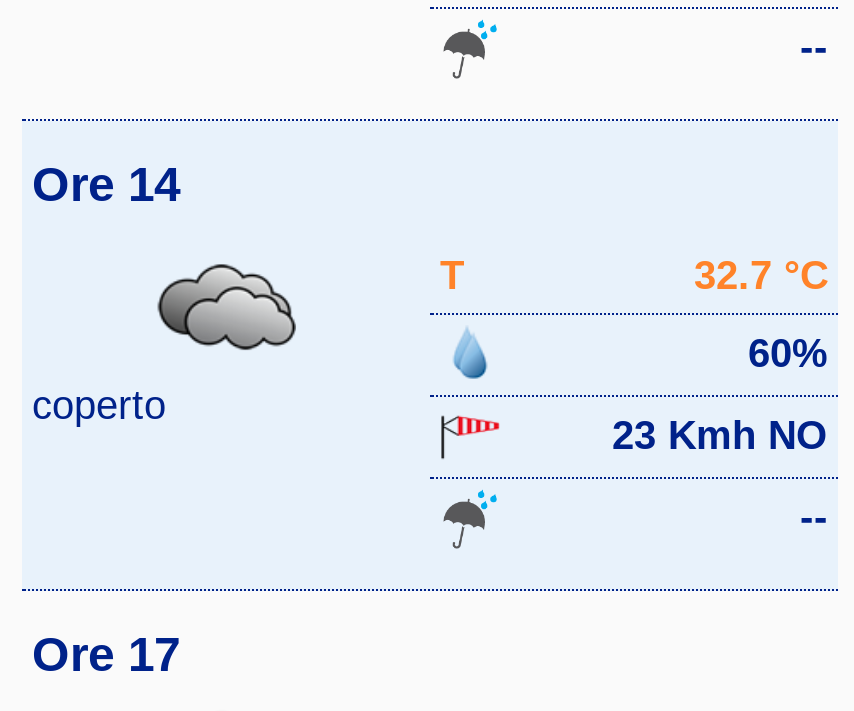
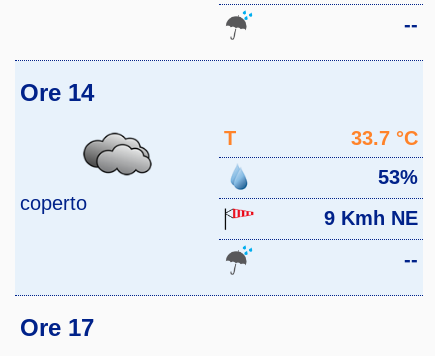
[694,253,828,297] 32.7 °C -> [351,127,418,149] 33.7 °C
[748,331,828,375] 60% -> [378,166,418,188] 53%
[612,413,828,457] 23 Kmh NO -> [324,207,418,229] 9 Kmh NE

